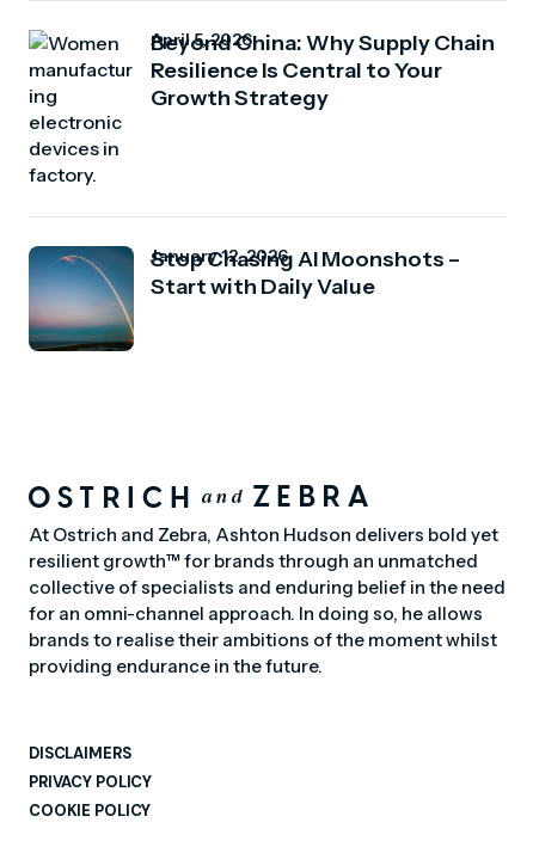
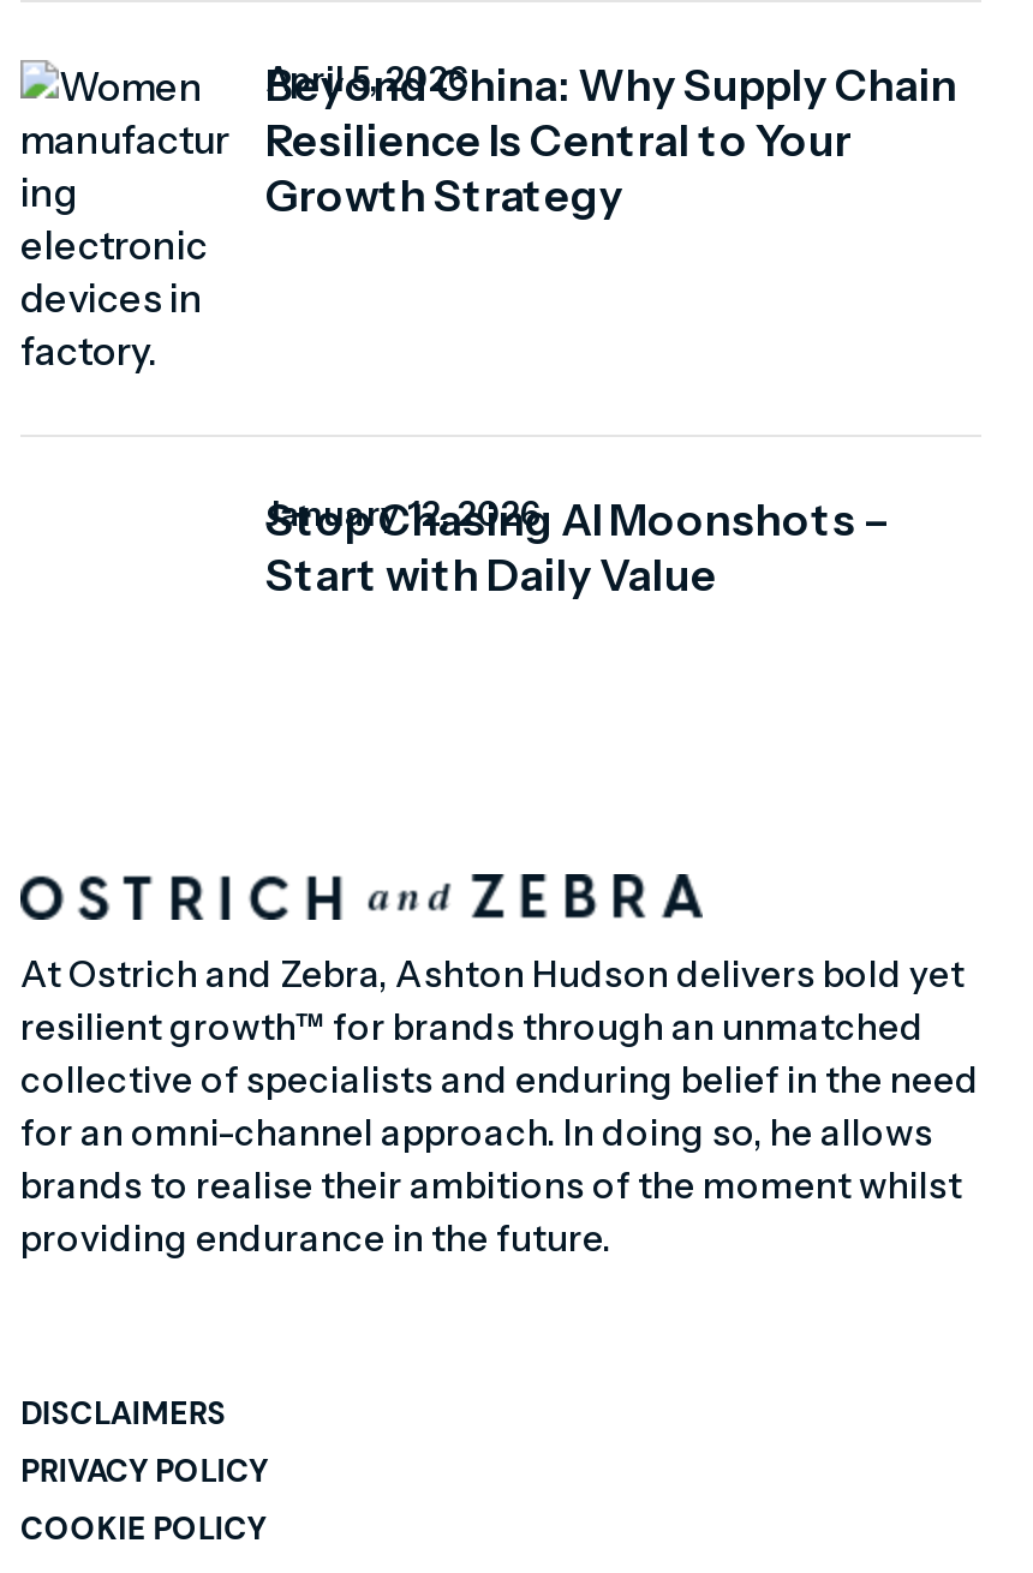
[27,245,135,352] [image] -> none

